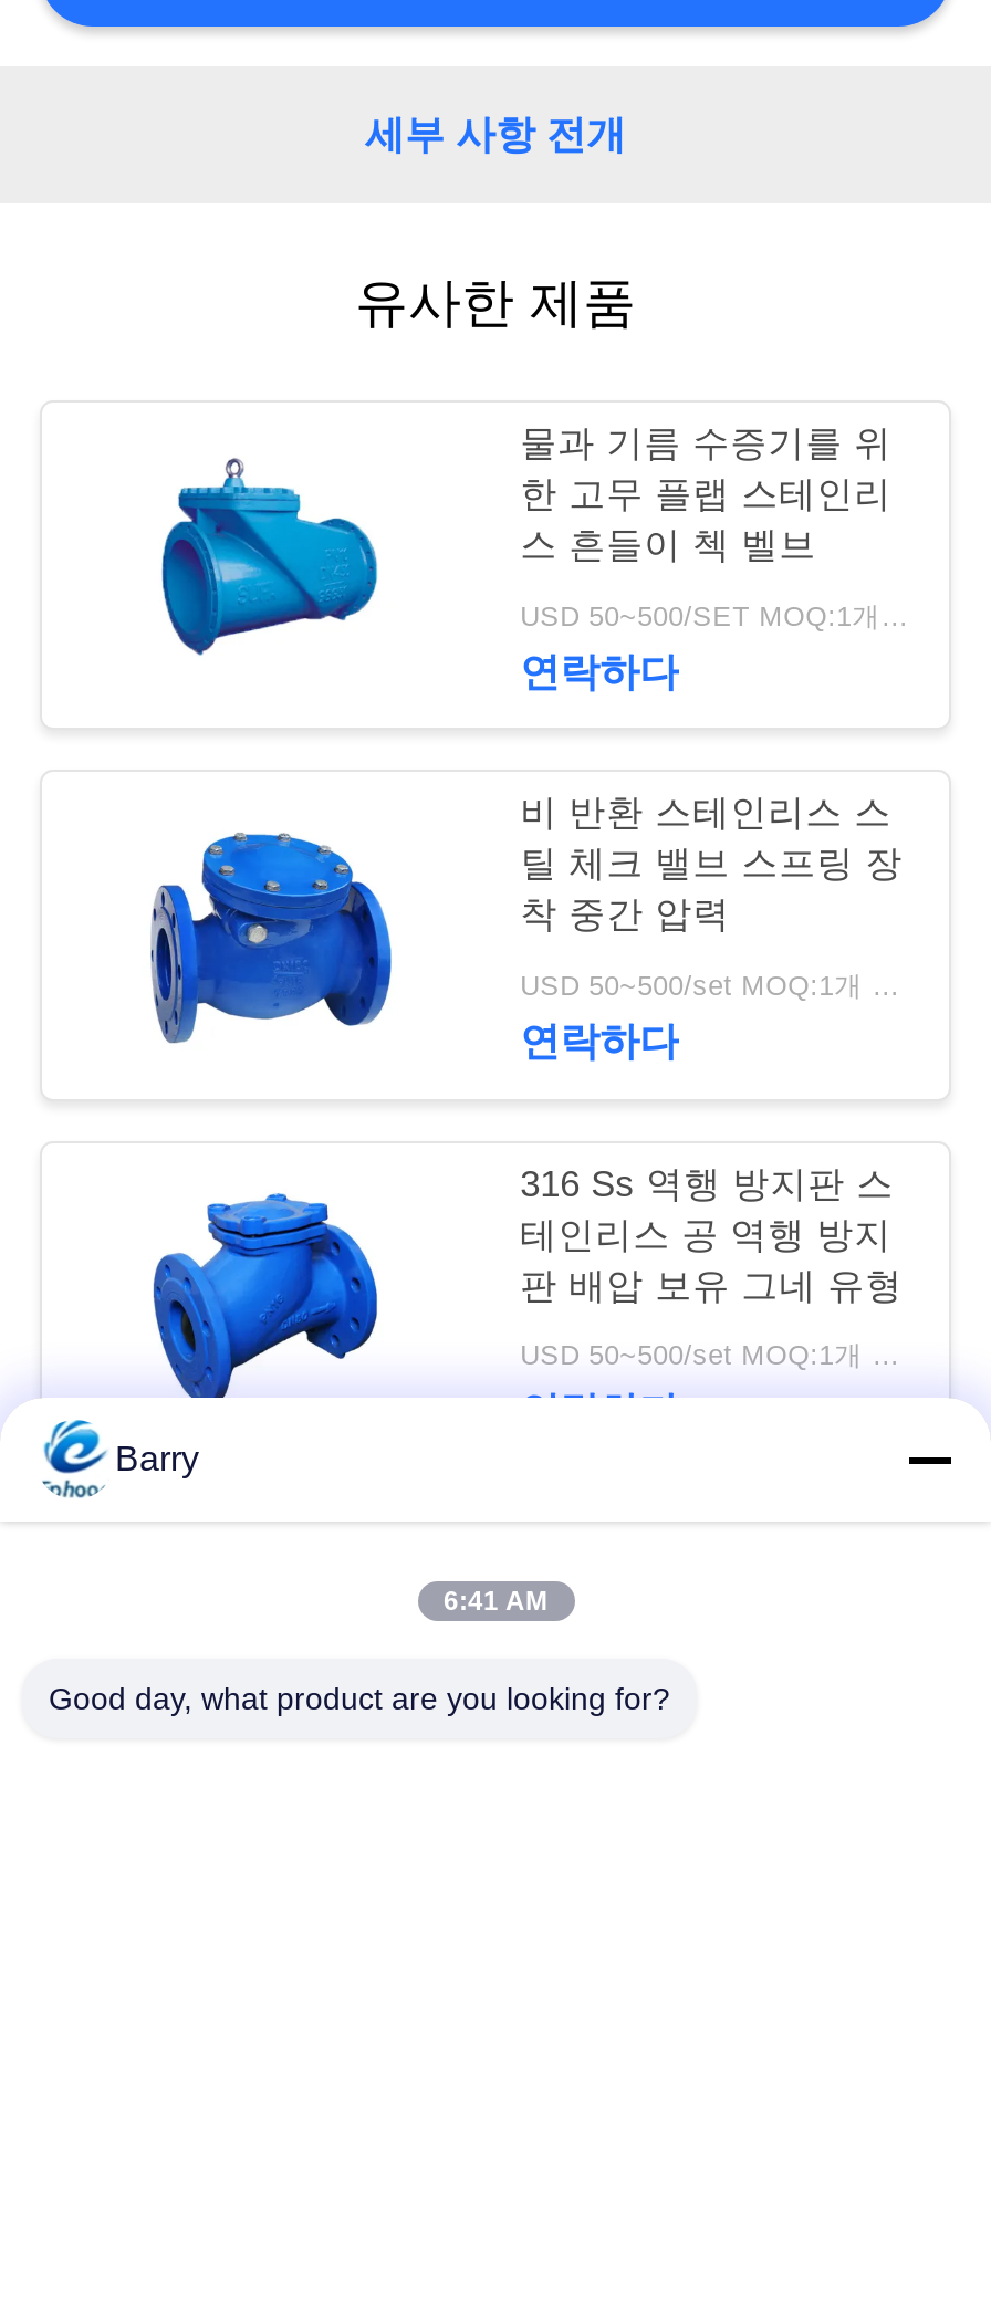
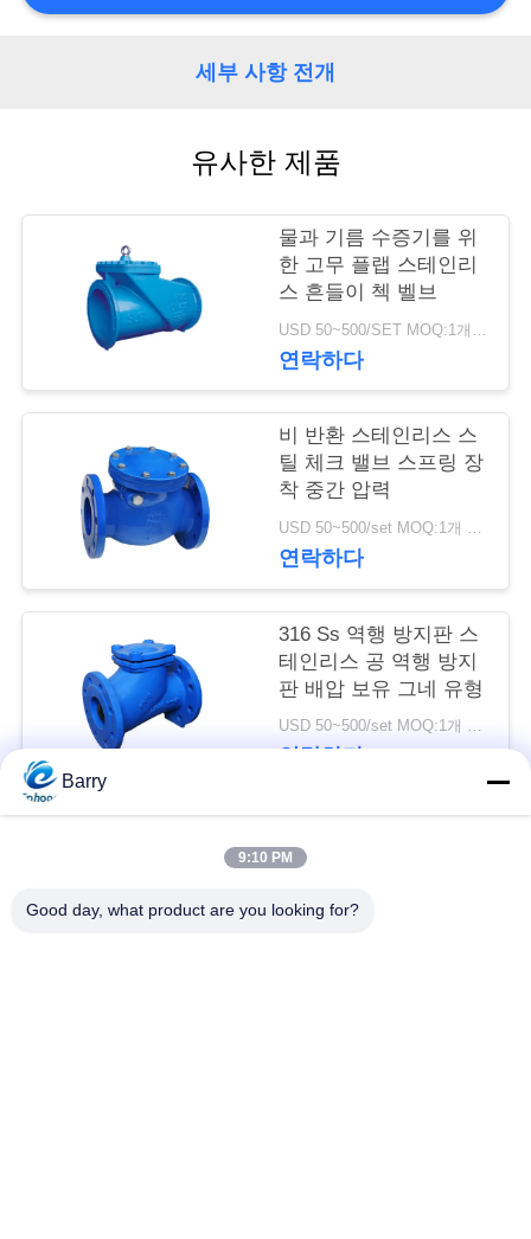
[444,1586,547,1617] 6:41 AM -> [238,849,293,866] 9:10 PM

